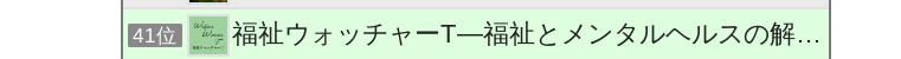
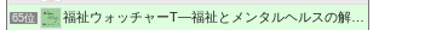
[133,23,178,46] 41位 -> [12,12,35,24] 65位

